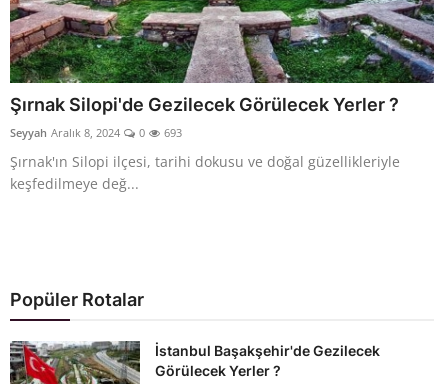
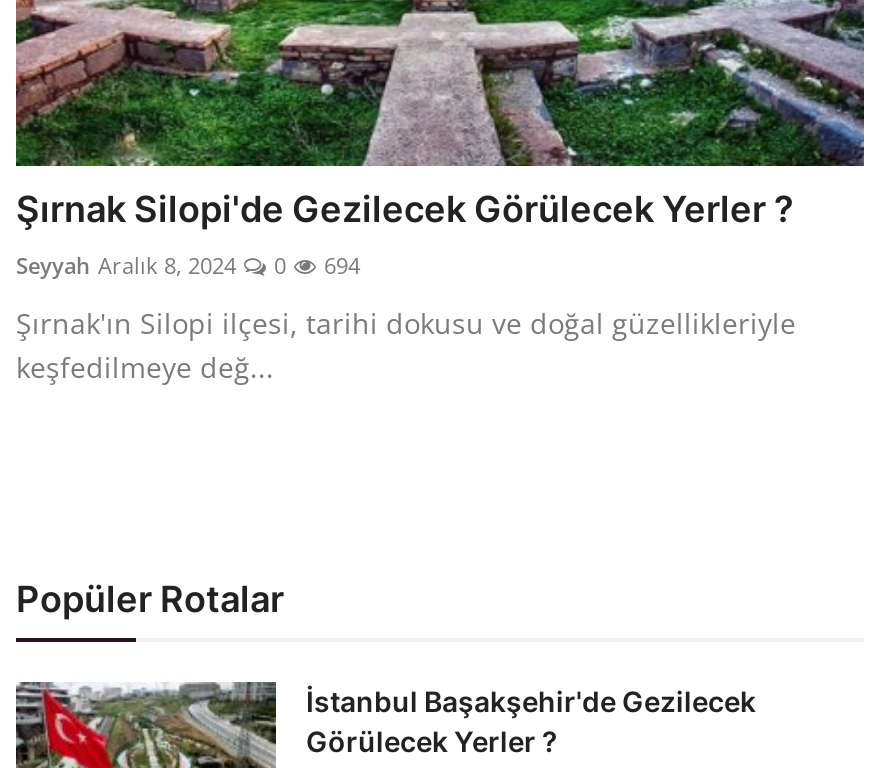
[10,125,182,140] Seyyah Aralık 8, 2024 0 693 -> [16,251,360,281] Seyyah Aralık 8, 2024 0 694

